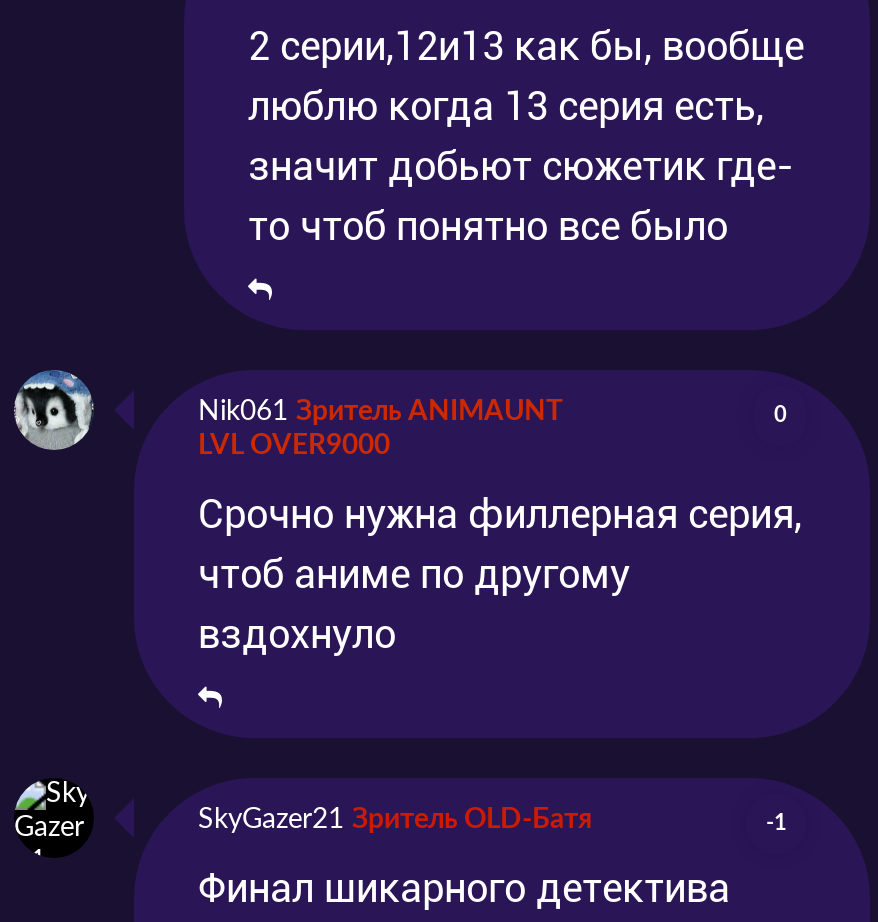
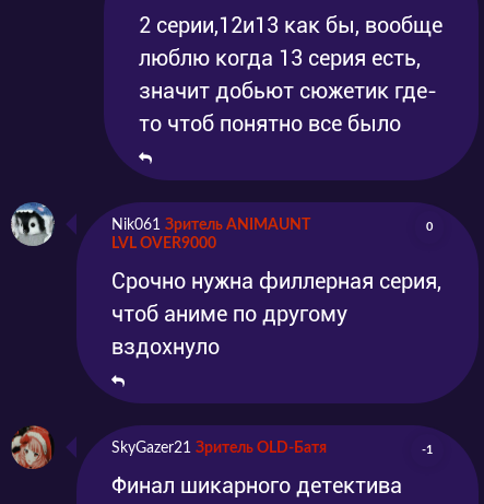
[14,778,90,858] [image] -> [10,425,52,470] [image]

